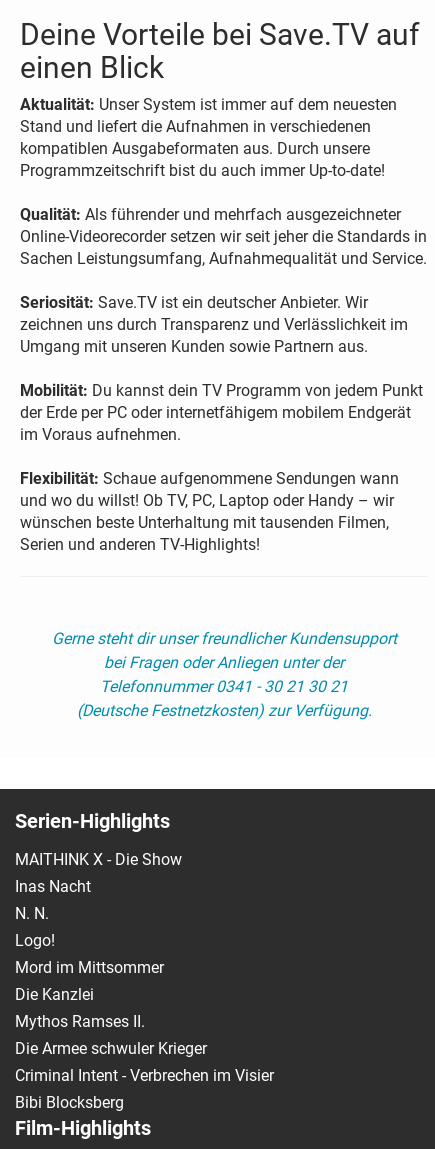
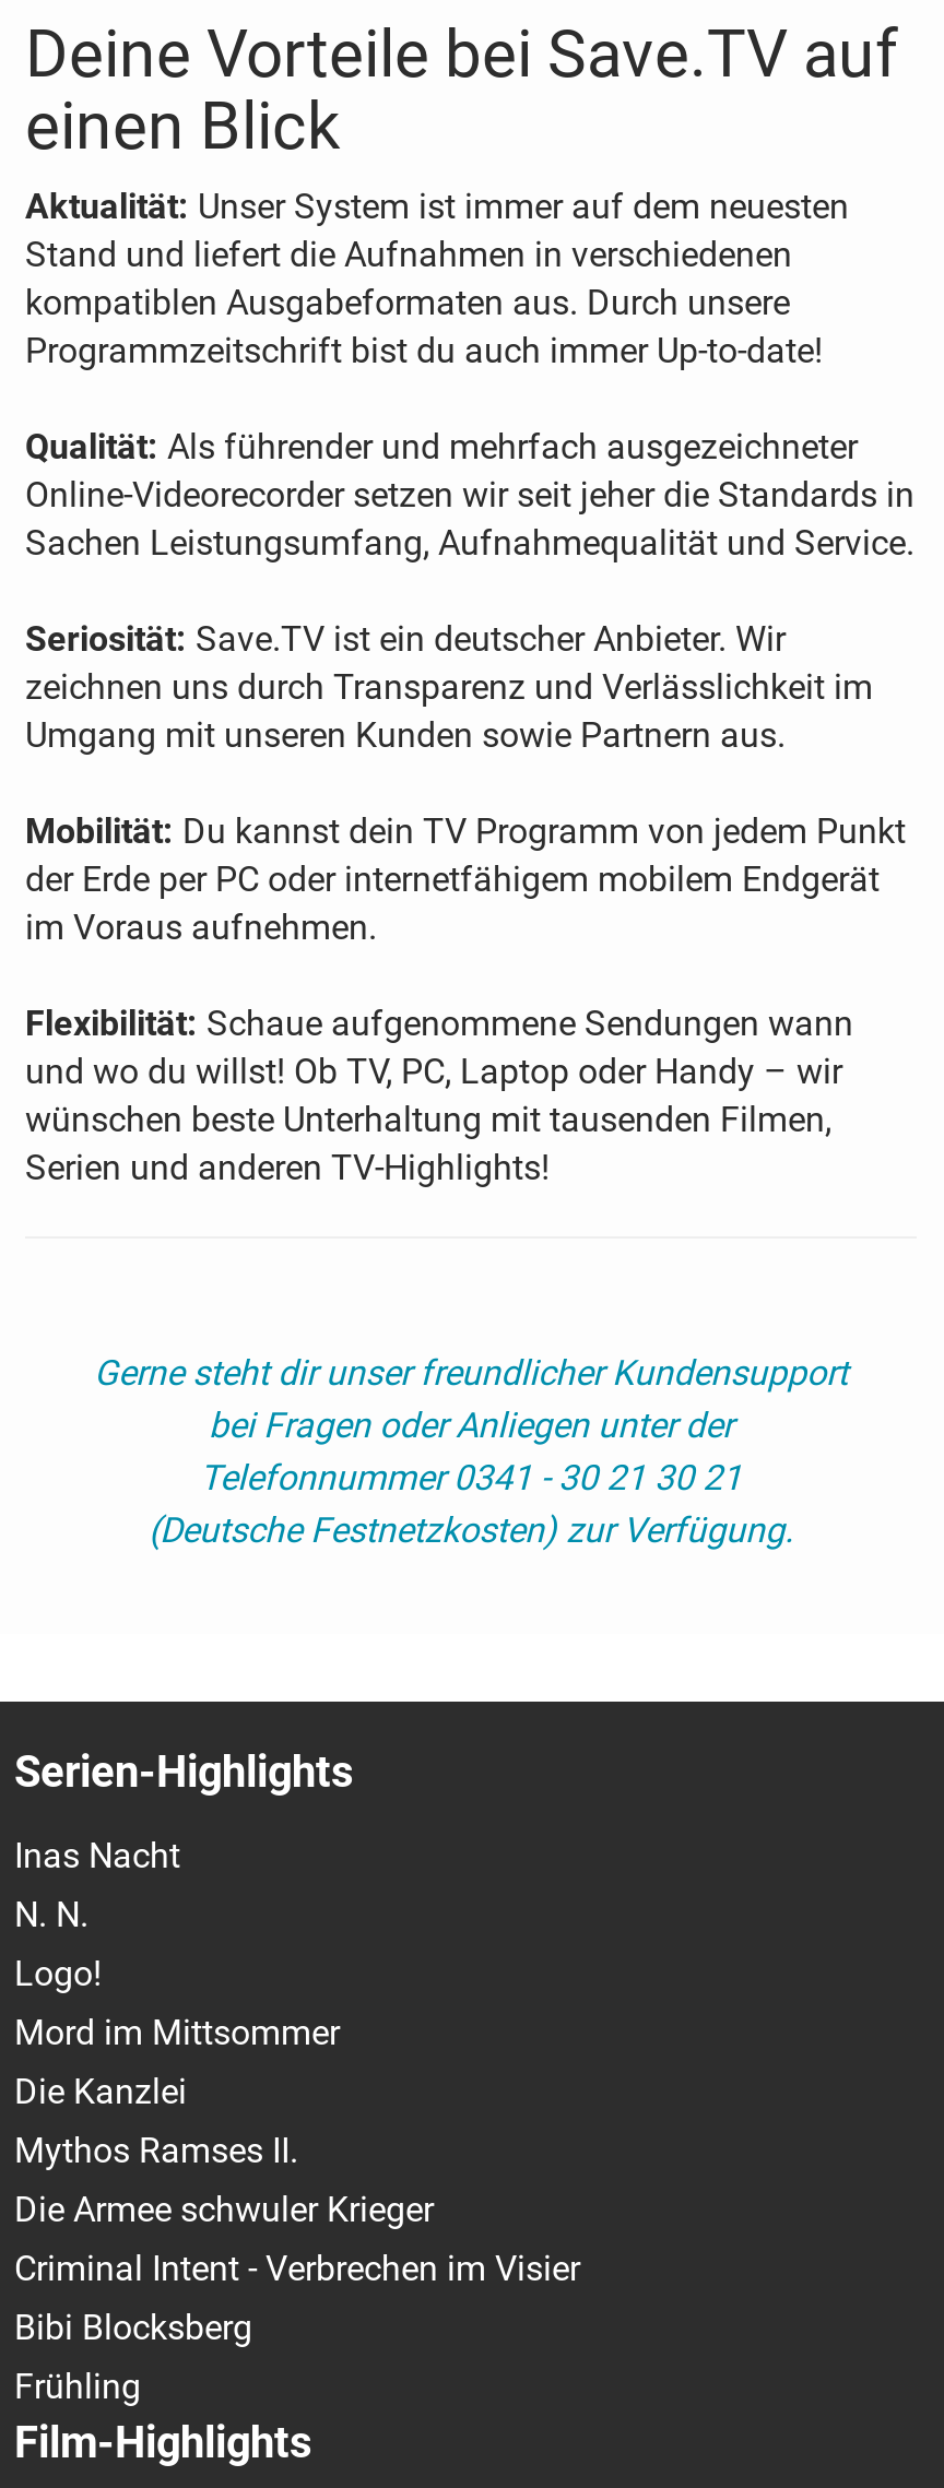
[15,850,182,869] MAITHINK X - Die Show -> none
moved [15,877,274,1112] -> [14,1834,580,2348]: Inas Nacht | N. N. | Logo! | ... | Criminal Intent - Verbrechen im Visier | Bibi Blocksberg
none -> [14,2365,141,2407] Frühling

